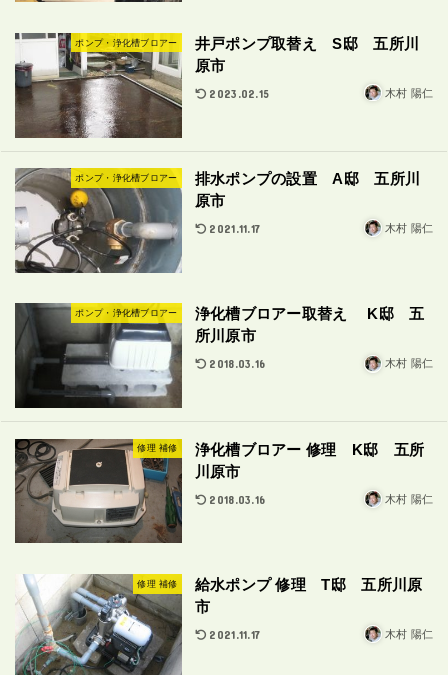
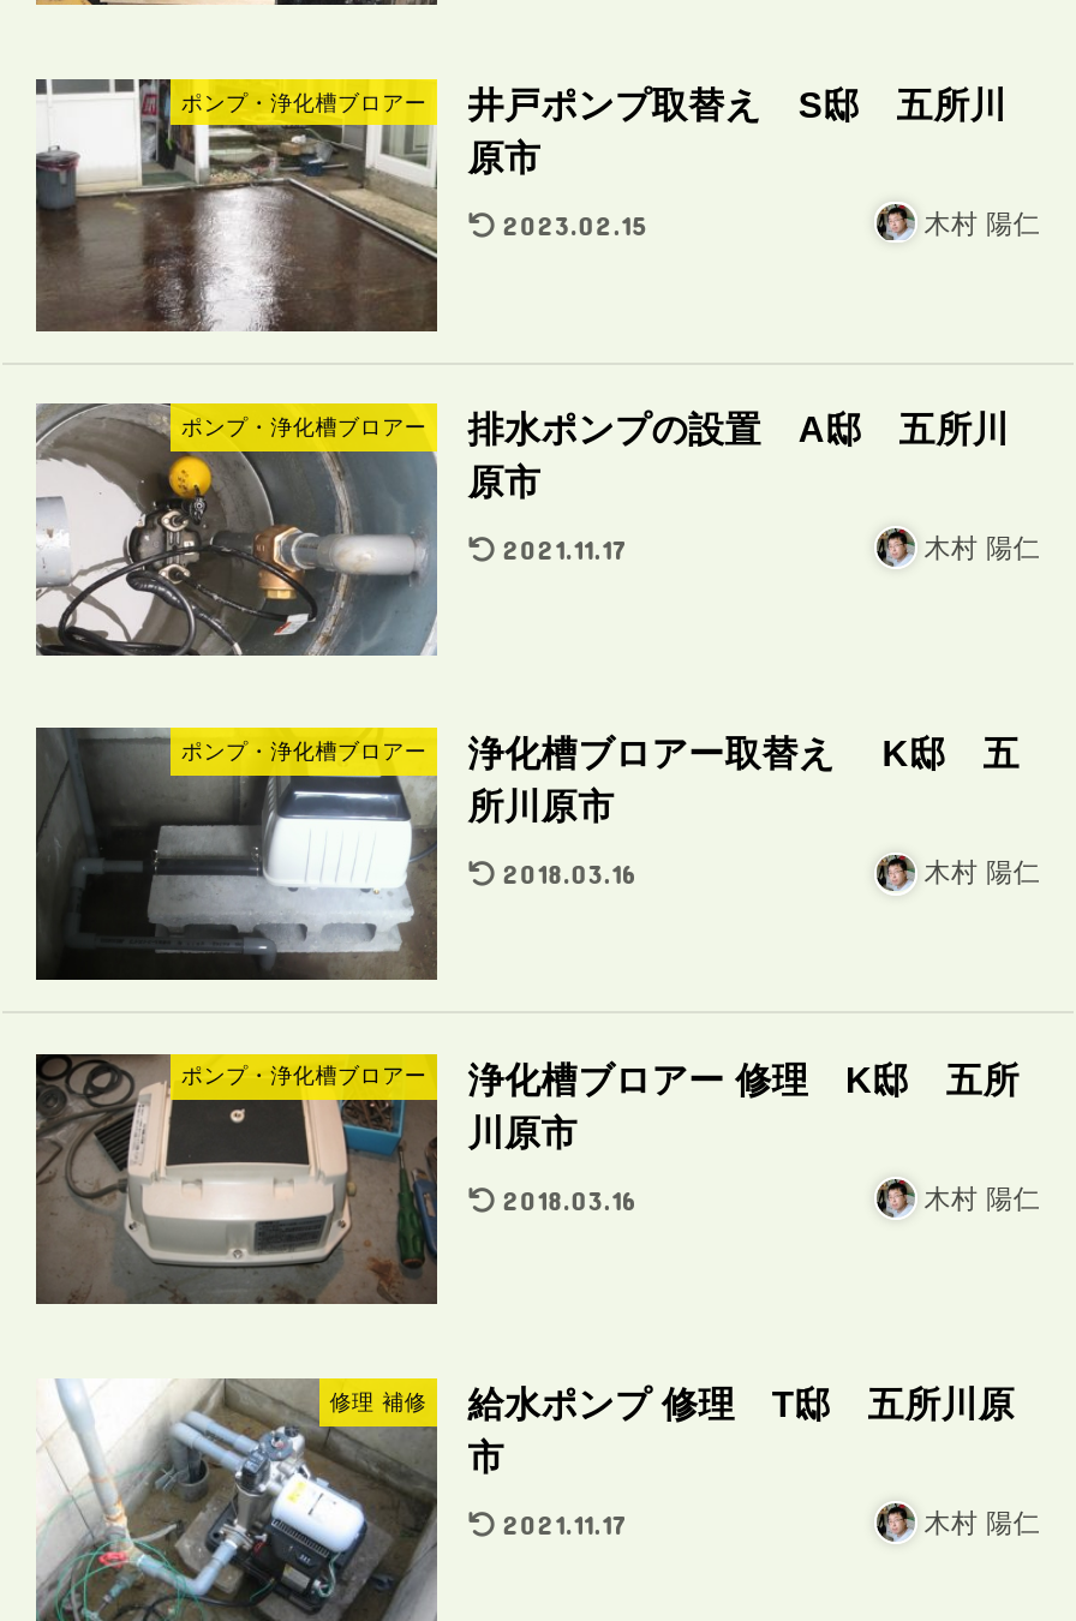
[137,443,178,453] 修理 補修 -> [181,1065,427,1089] ポンプ・浄化槽ブロアー

